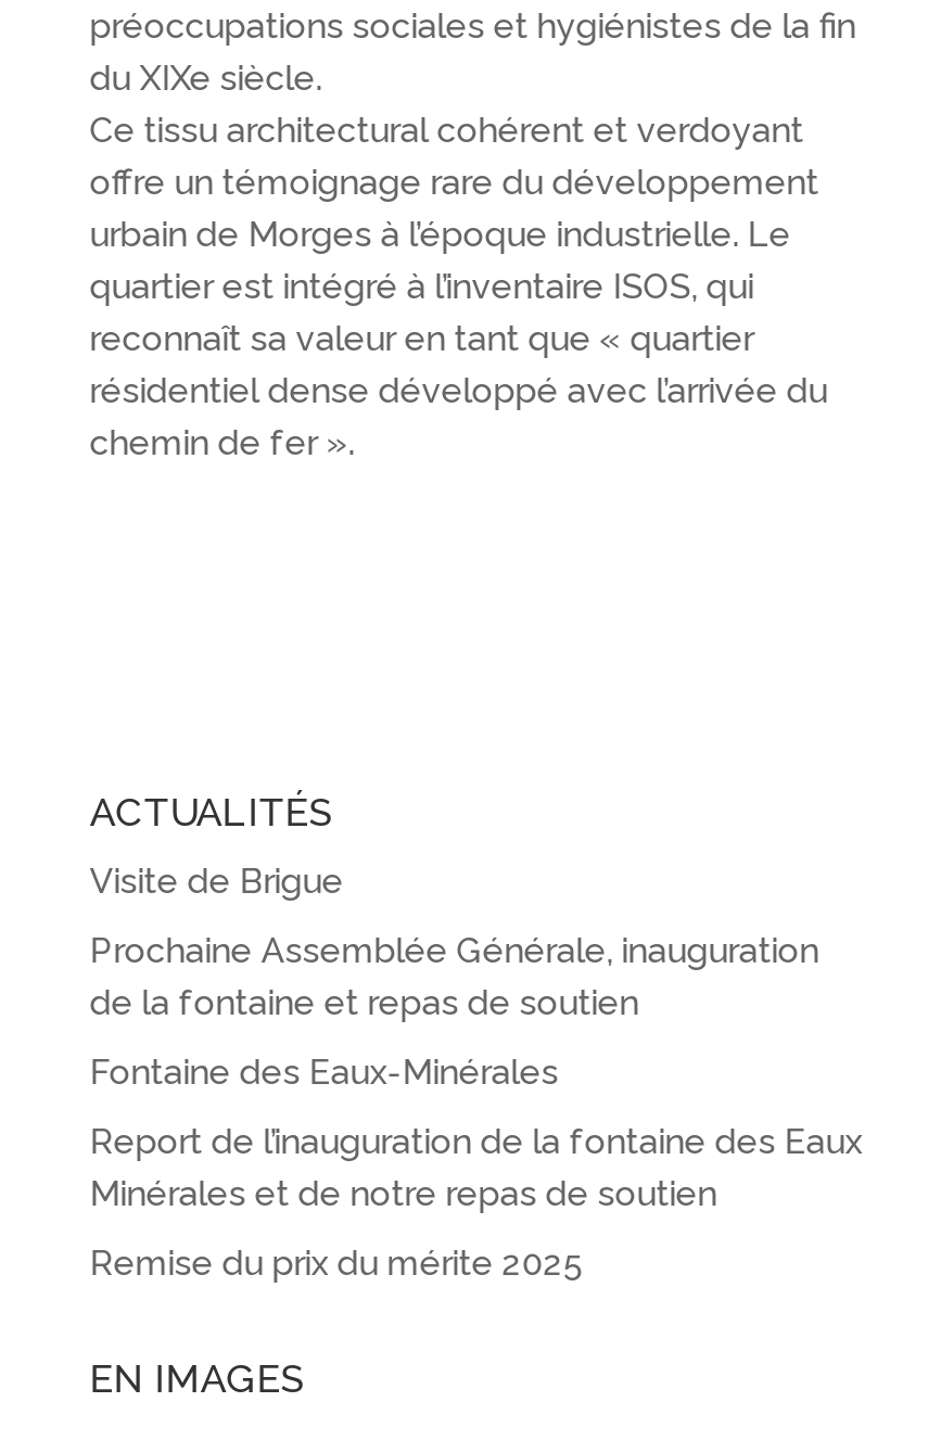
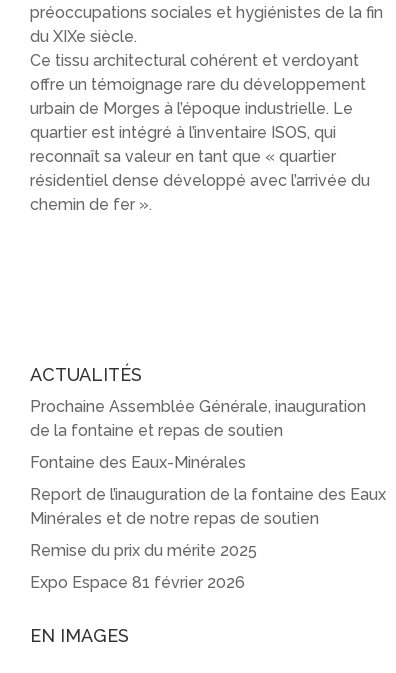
[90,861,344,902] Visite de Brigue -> none
moved [90,931,862,1284] -> [30,397,386,560]: Prochaine Assemblée Générale, inauguration | de la fontaine et repas de soutien | Fontaine des Eaux-Minérales | Report de l’inauguration de la fontaine des Eaux | Minérales et de notre repas de soutien | Remise du prix du mérite 2025
none -> [30,573,245,592] Expo Espace 81 février 2026

